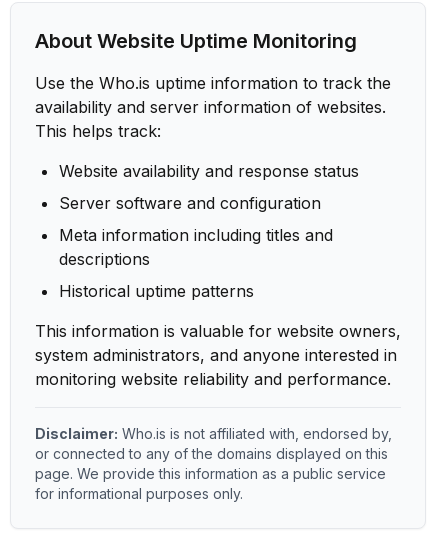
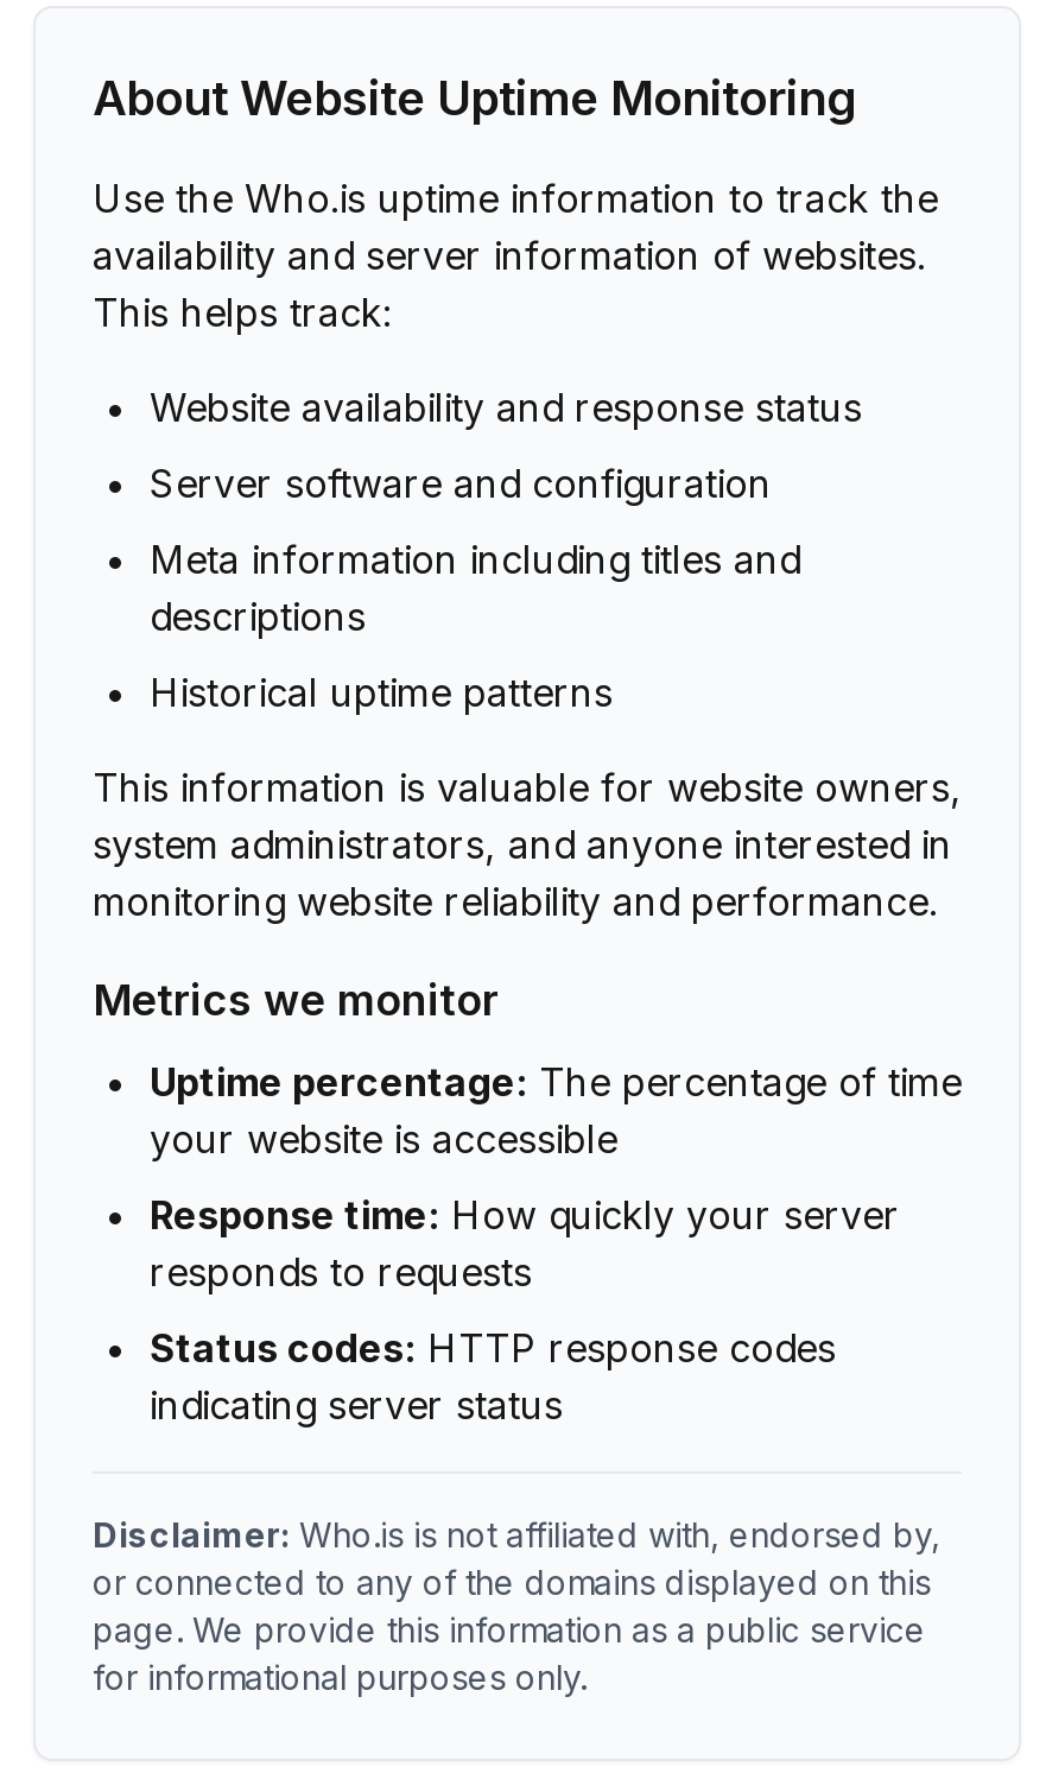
none -> [93,975,962,1429] Metrics we monitor | Uptime percentage: The percentage of time | your website is accessible | Response time: How quickly your server | responds to requests | Status codes: HTTP response codes | indicating server status

